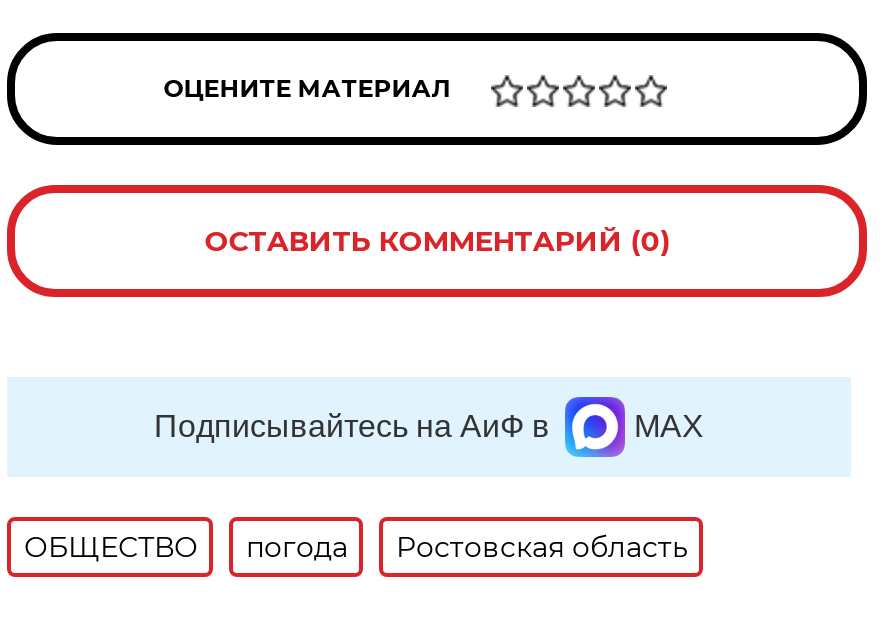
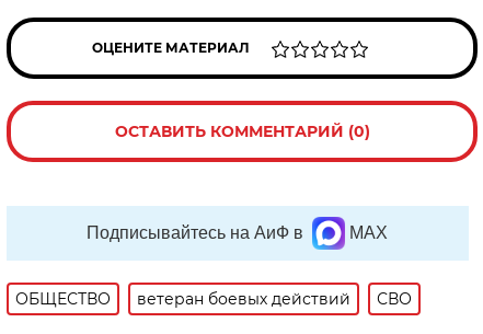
[246,529,688,565] погода | Ростовская область -> [137,289,412,309] ветеран боевых действий | СВО

